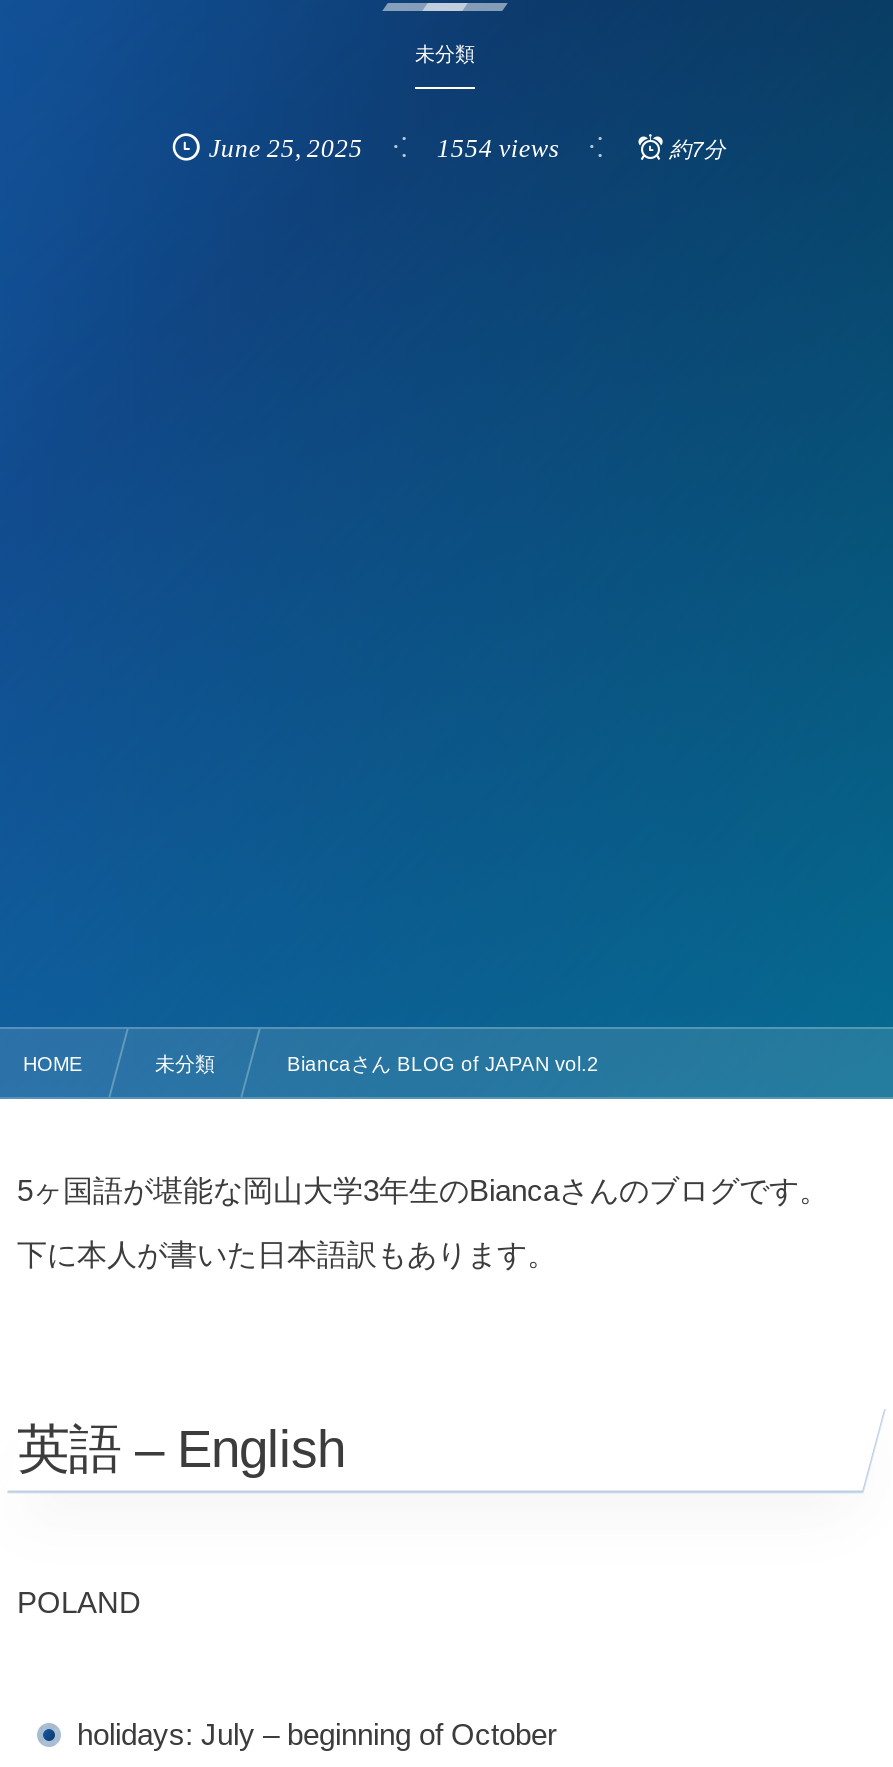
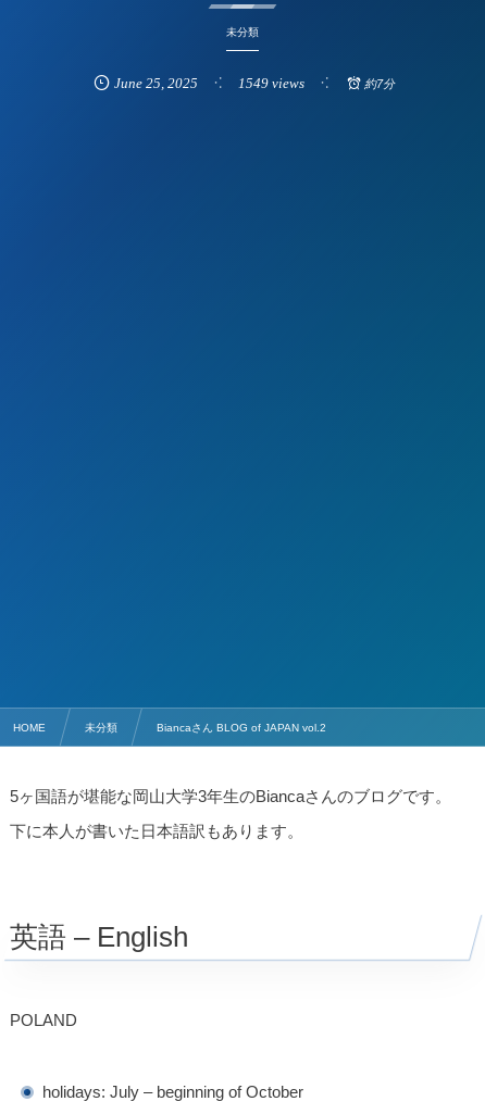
[437,133,559,163] 1554 views -> [238,75,304,91] 1549 views

